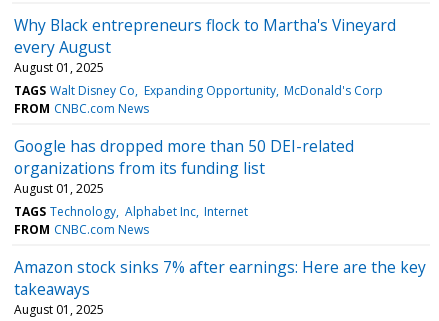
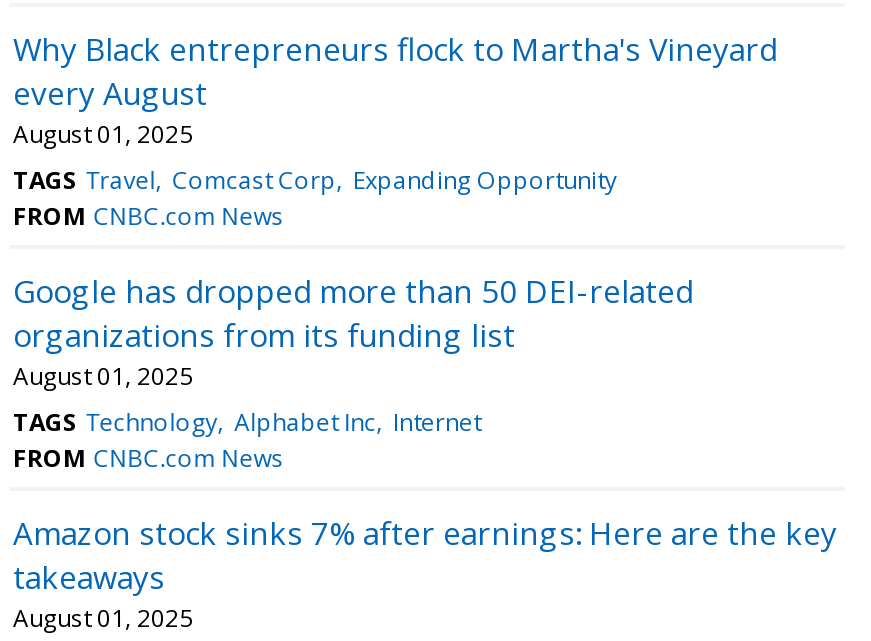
[14,82,383,99] TAGS Walt Disney Co Expanding Opportunity McDonald's Corp -> [13,163,617,197] TAGS Travel Comcast Corp Expanding Opportunity

